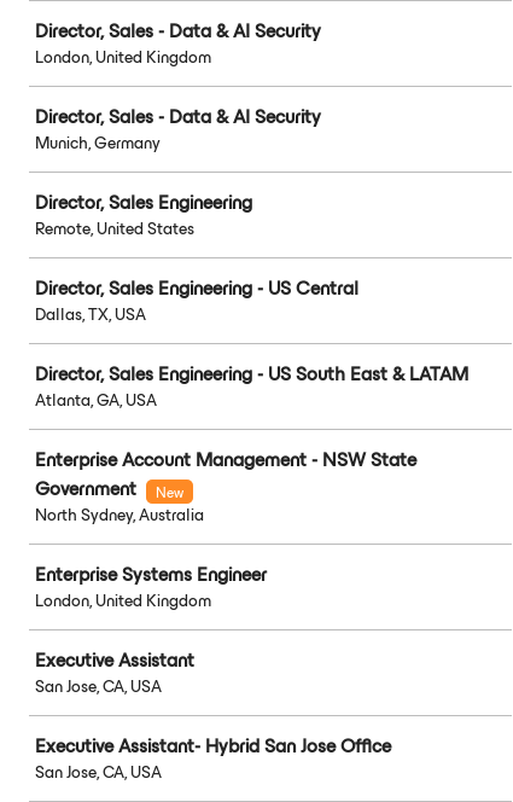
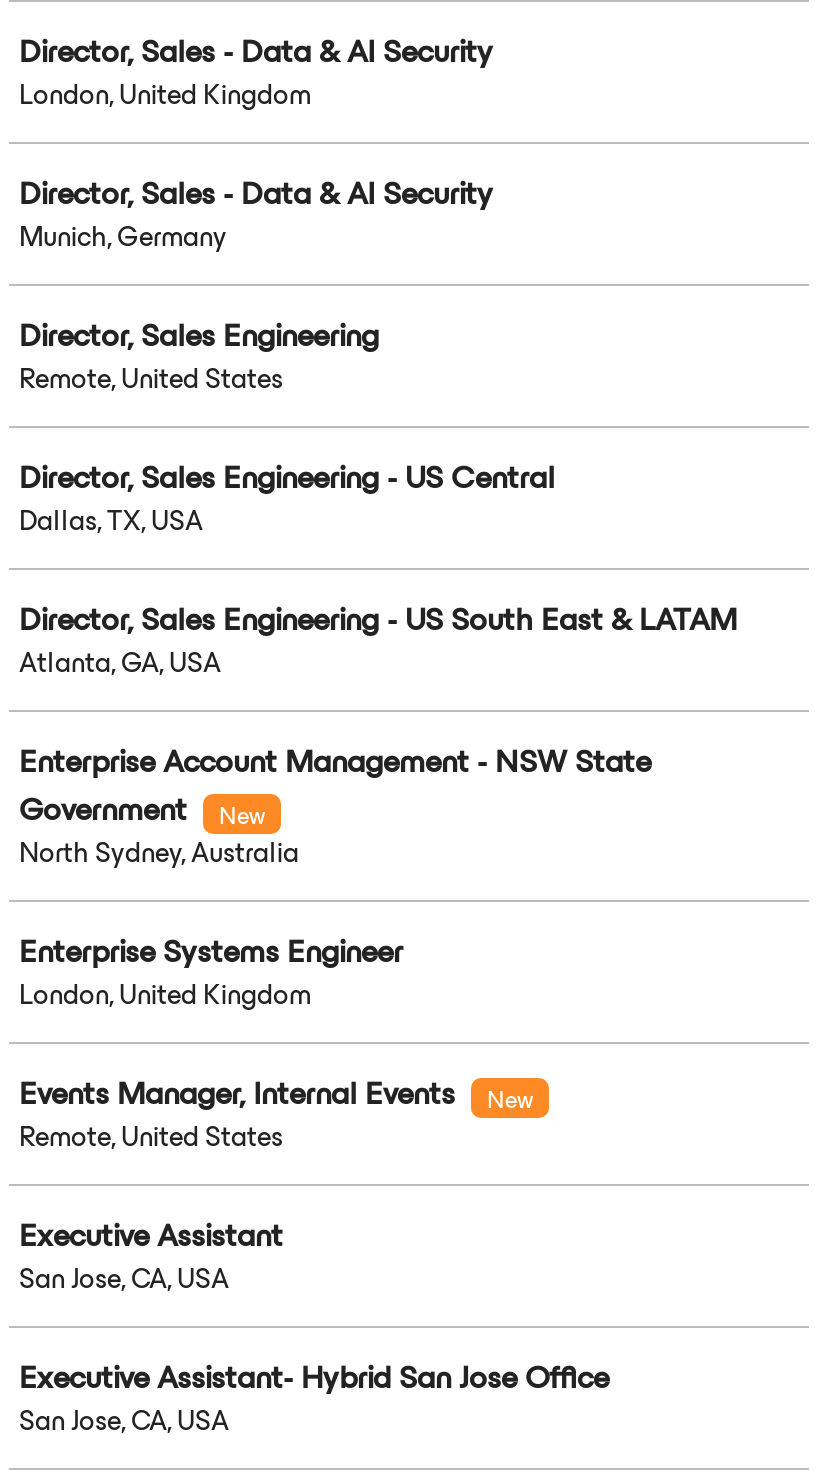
none -> [19,1066,533,1160] Events Manager, Internal Events | New | Remote, United States

